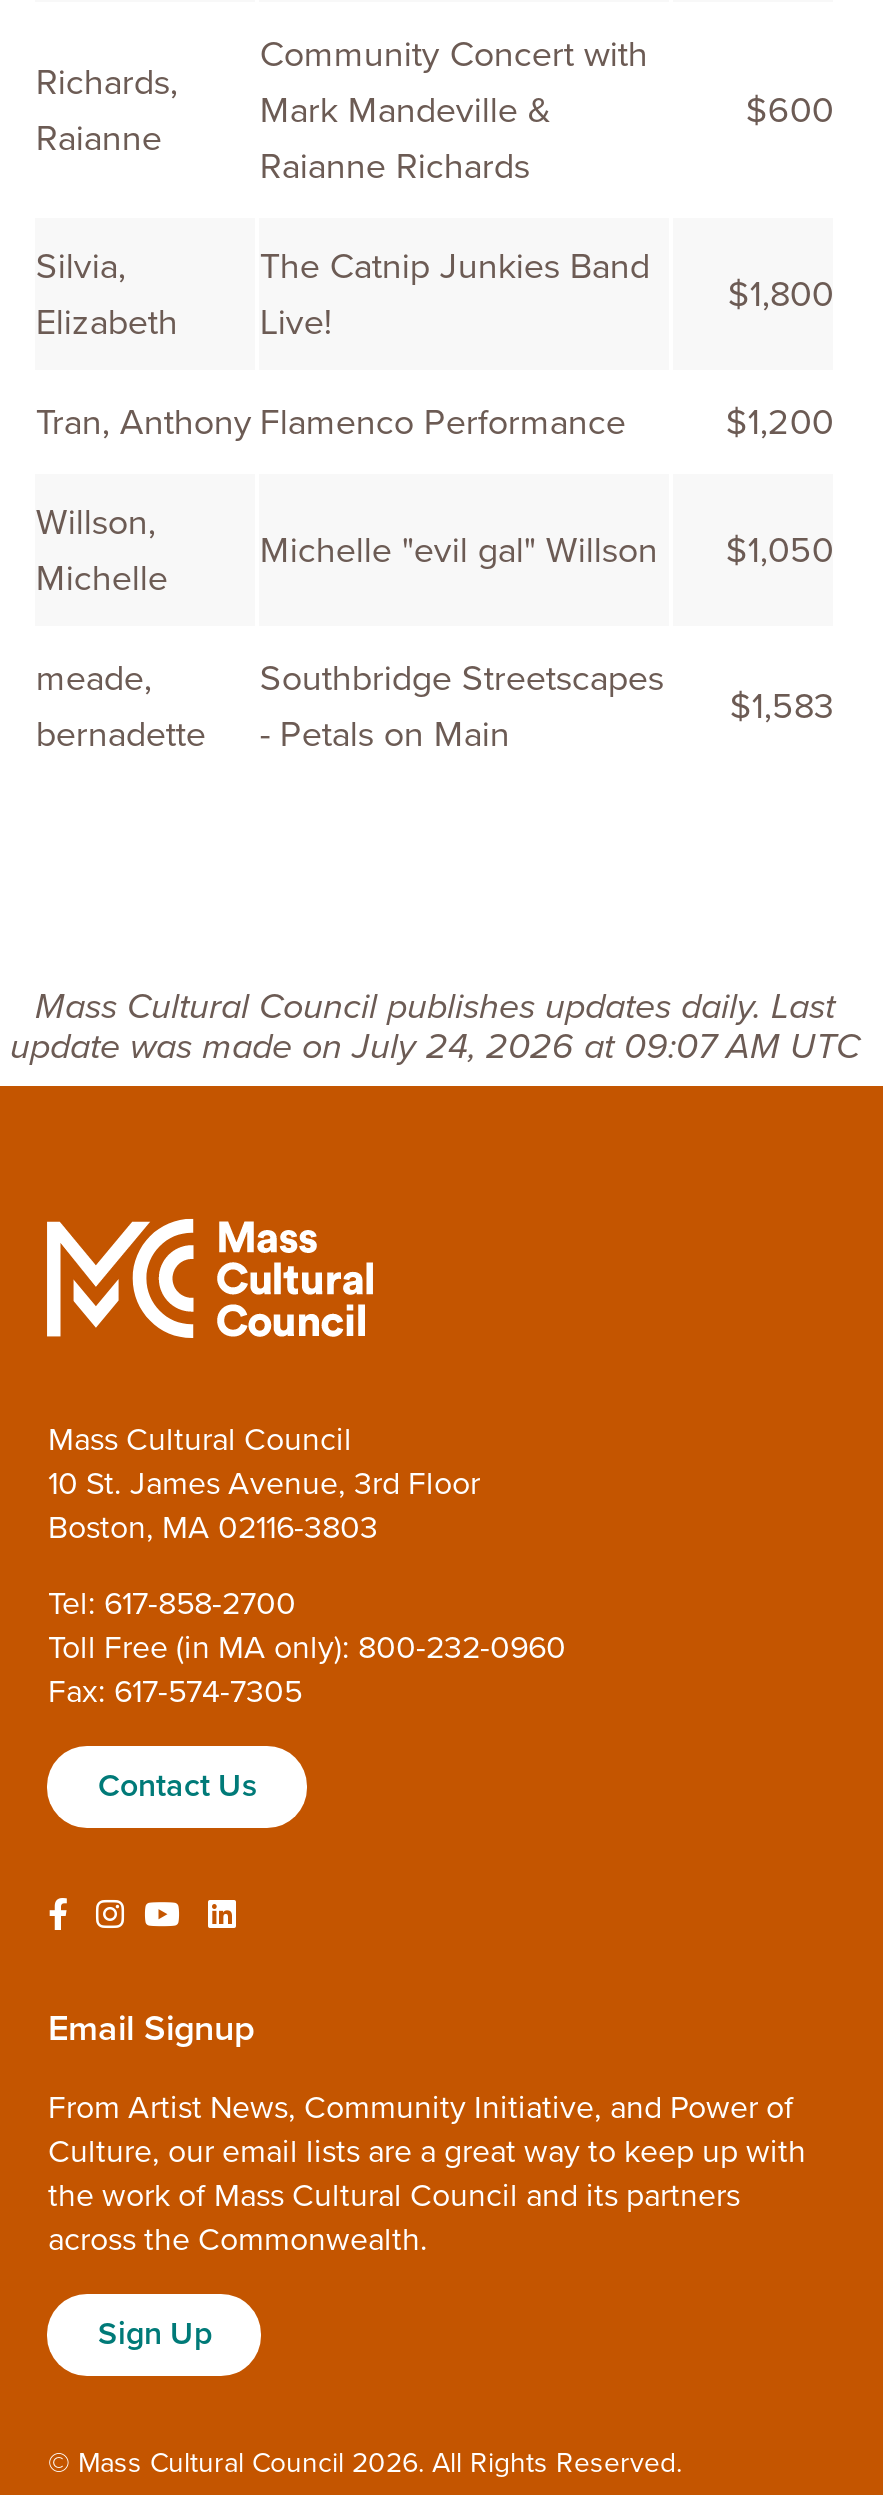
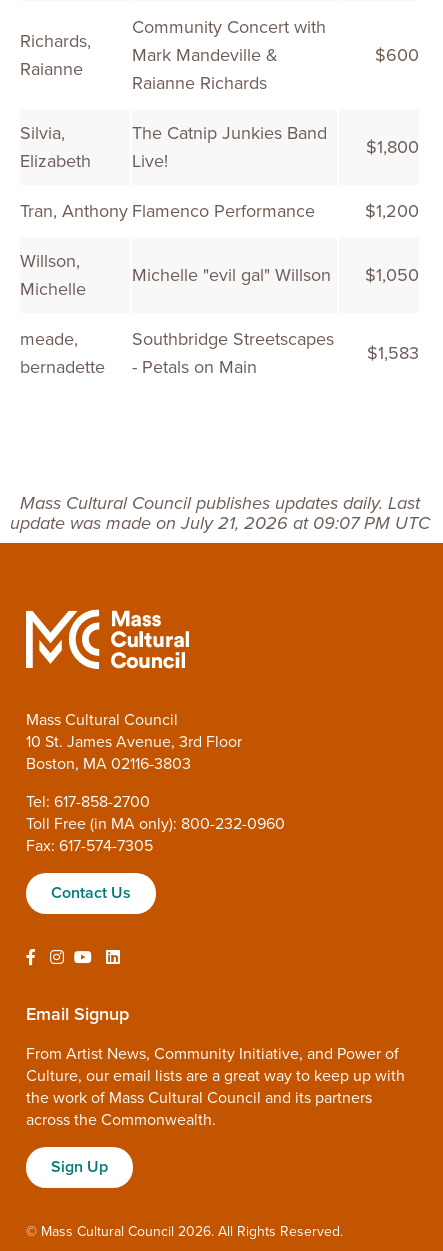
[10,1023,860,1067] update was made on July 24, 2026 at 09:07 AM UTC -> [10,512,430,534] update was made on July 21, 2026 at 09:07 PM UTC

